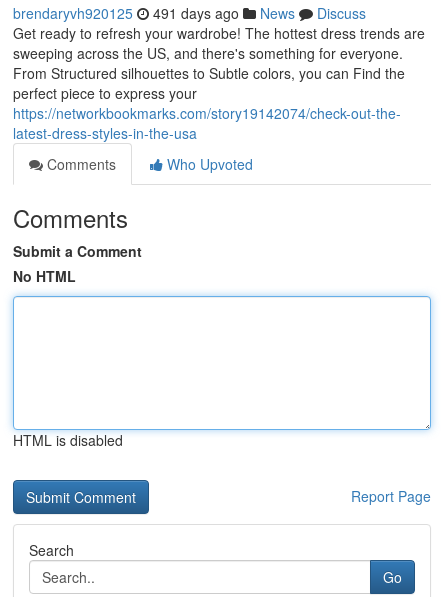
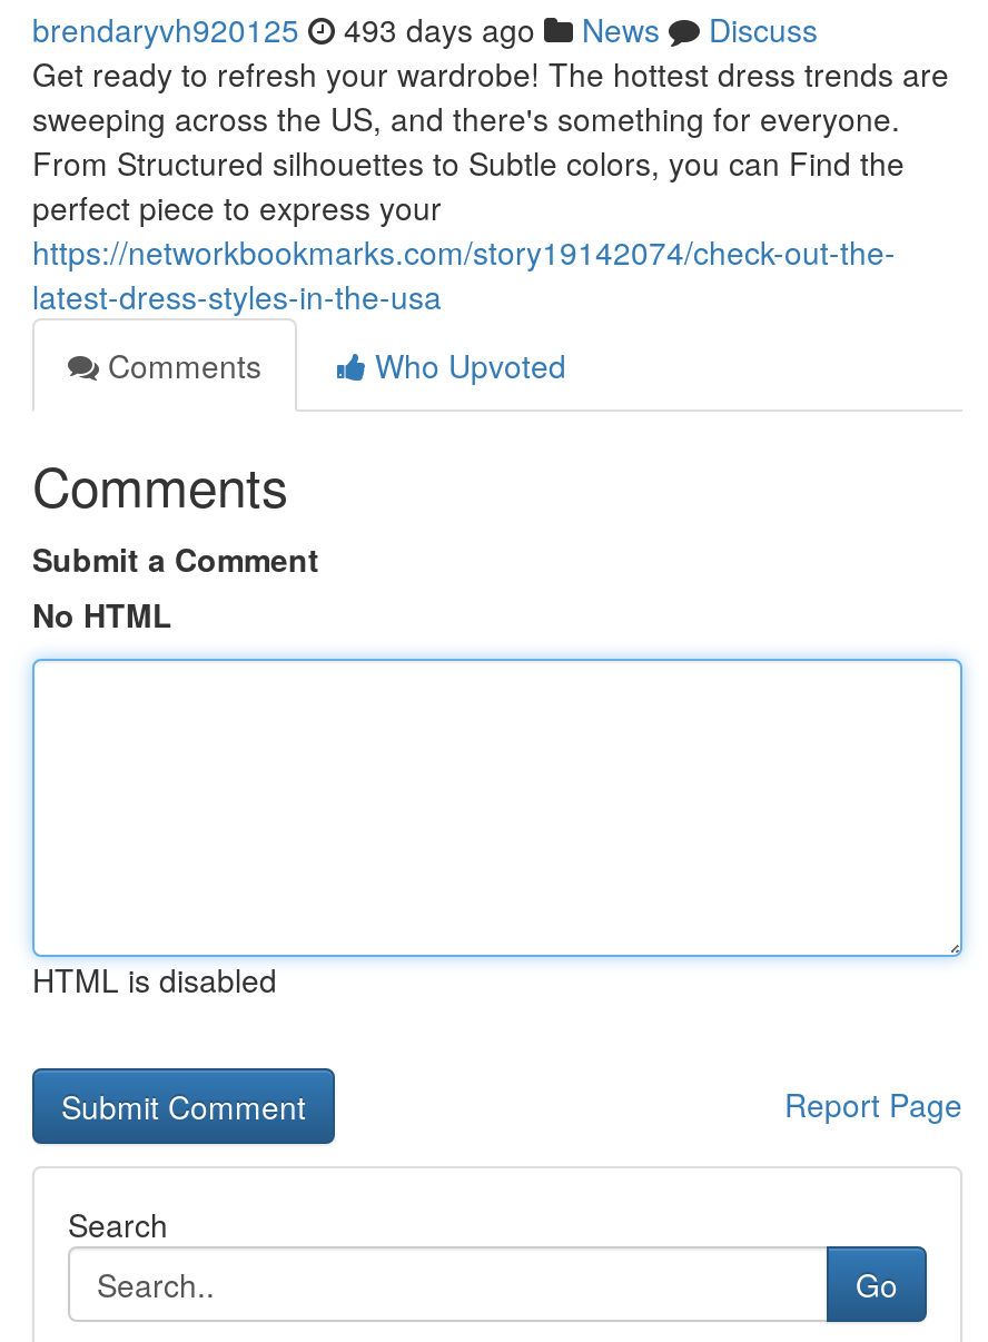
[13,3,366,23] brendaryvh920125 491 days ago News Discuss -> [32,7,818,51] brendaryvh920125 493 days ago News Discuss

